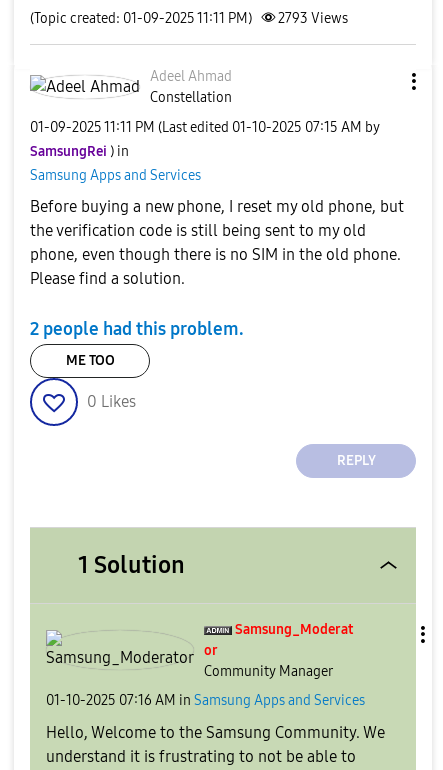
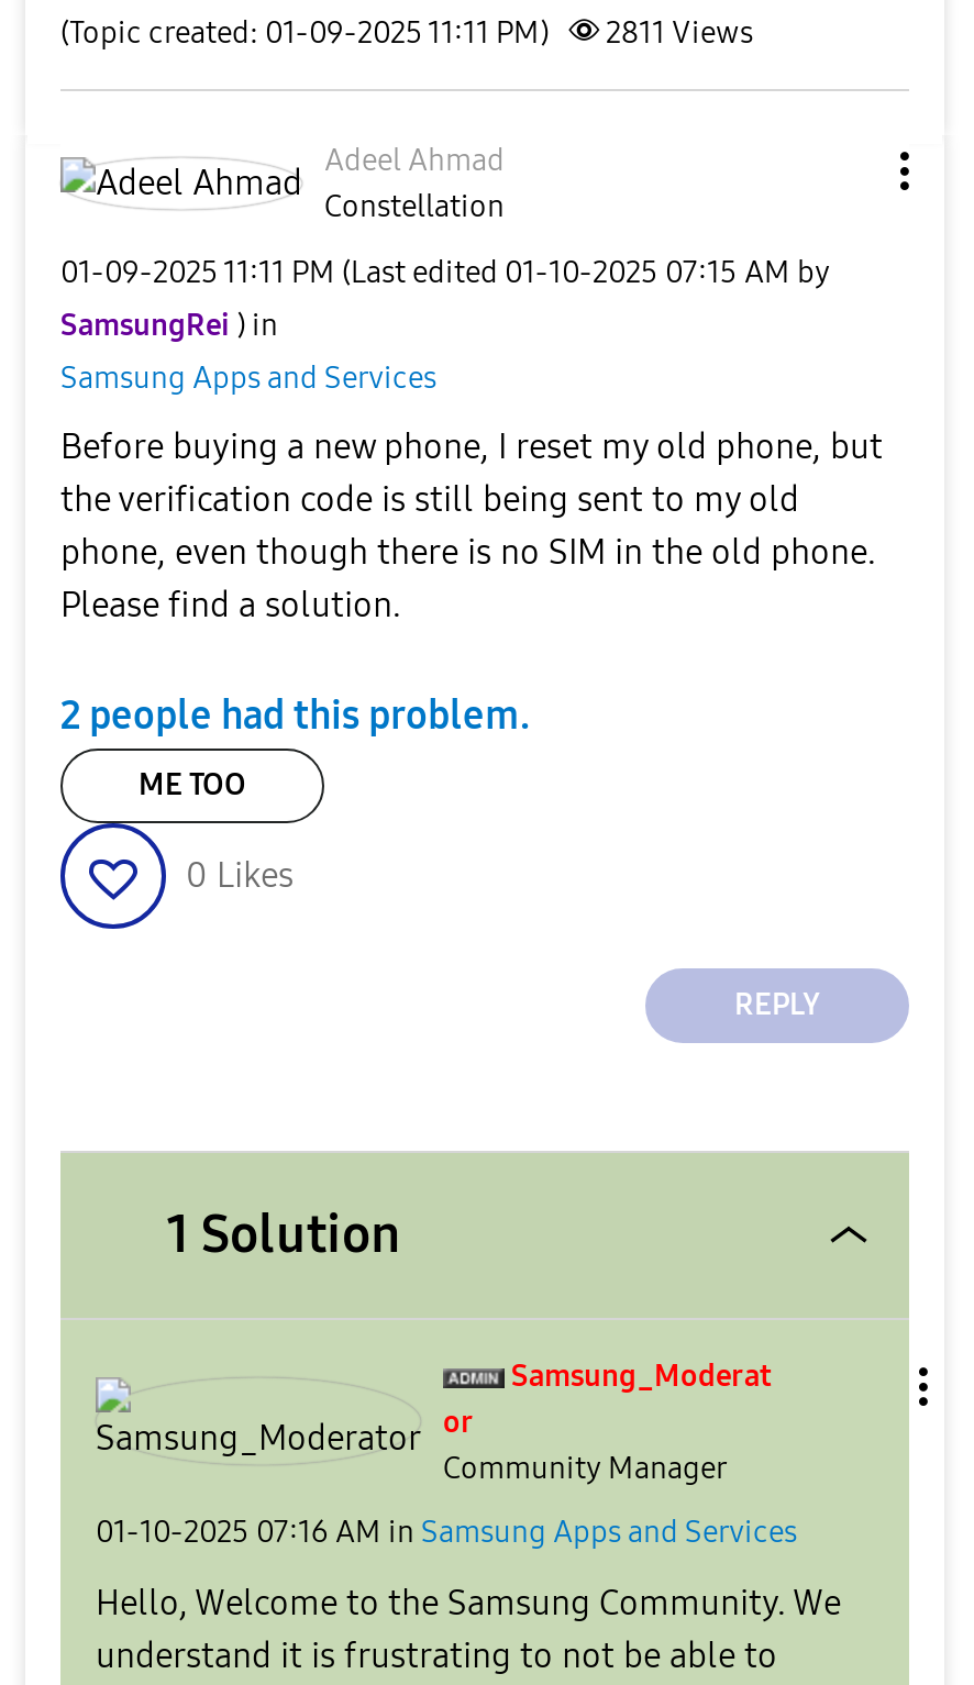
[30,10,348,27] (Topic created: 01-09-2025 11:11 PM) 2793 Views -> [60,14,753,52] (Topic created: 01-09-2025 11:11 PM) 2811 Views

